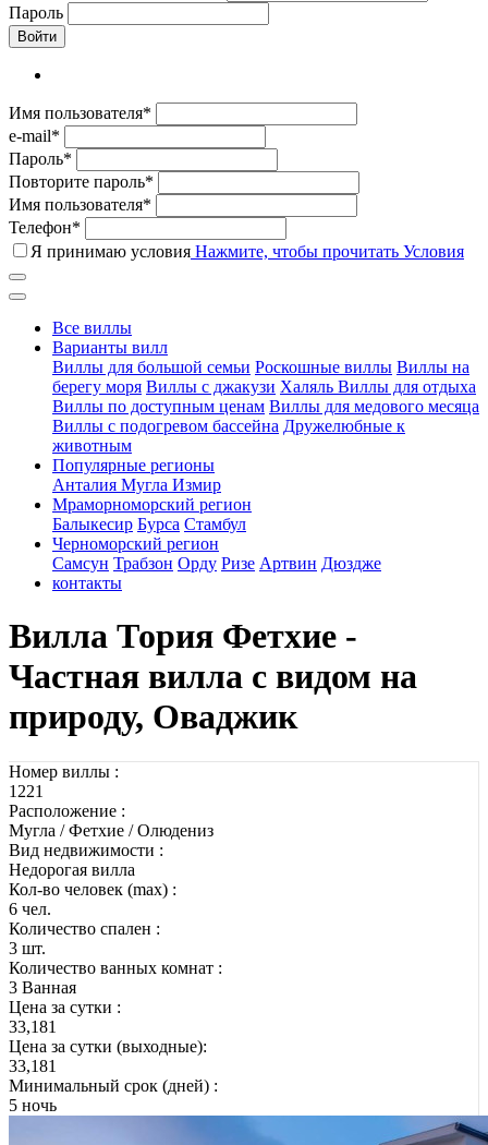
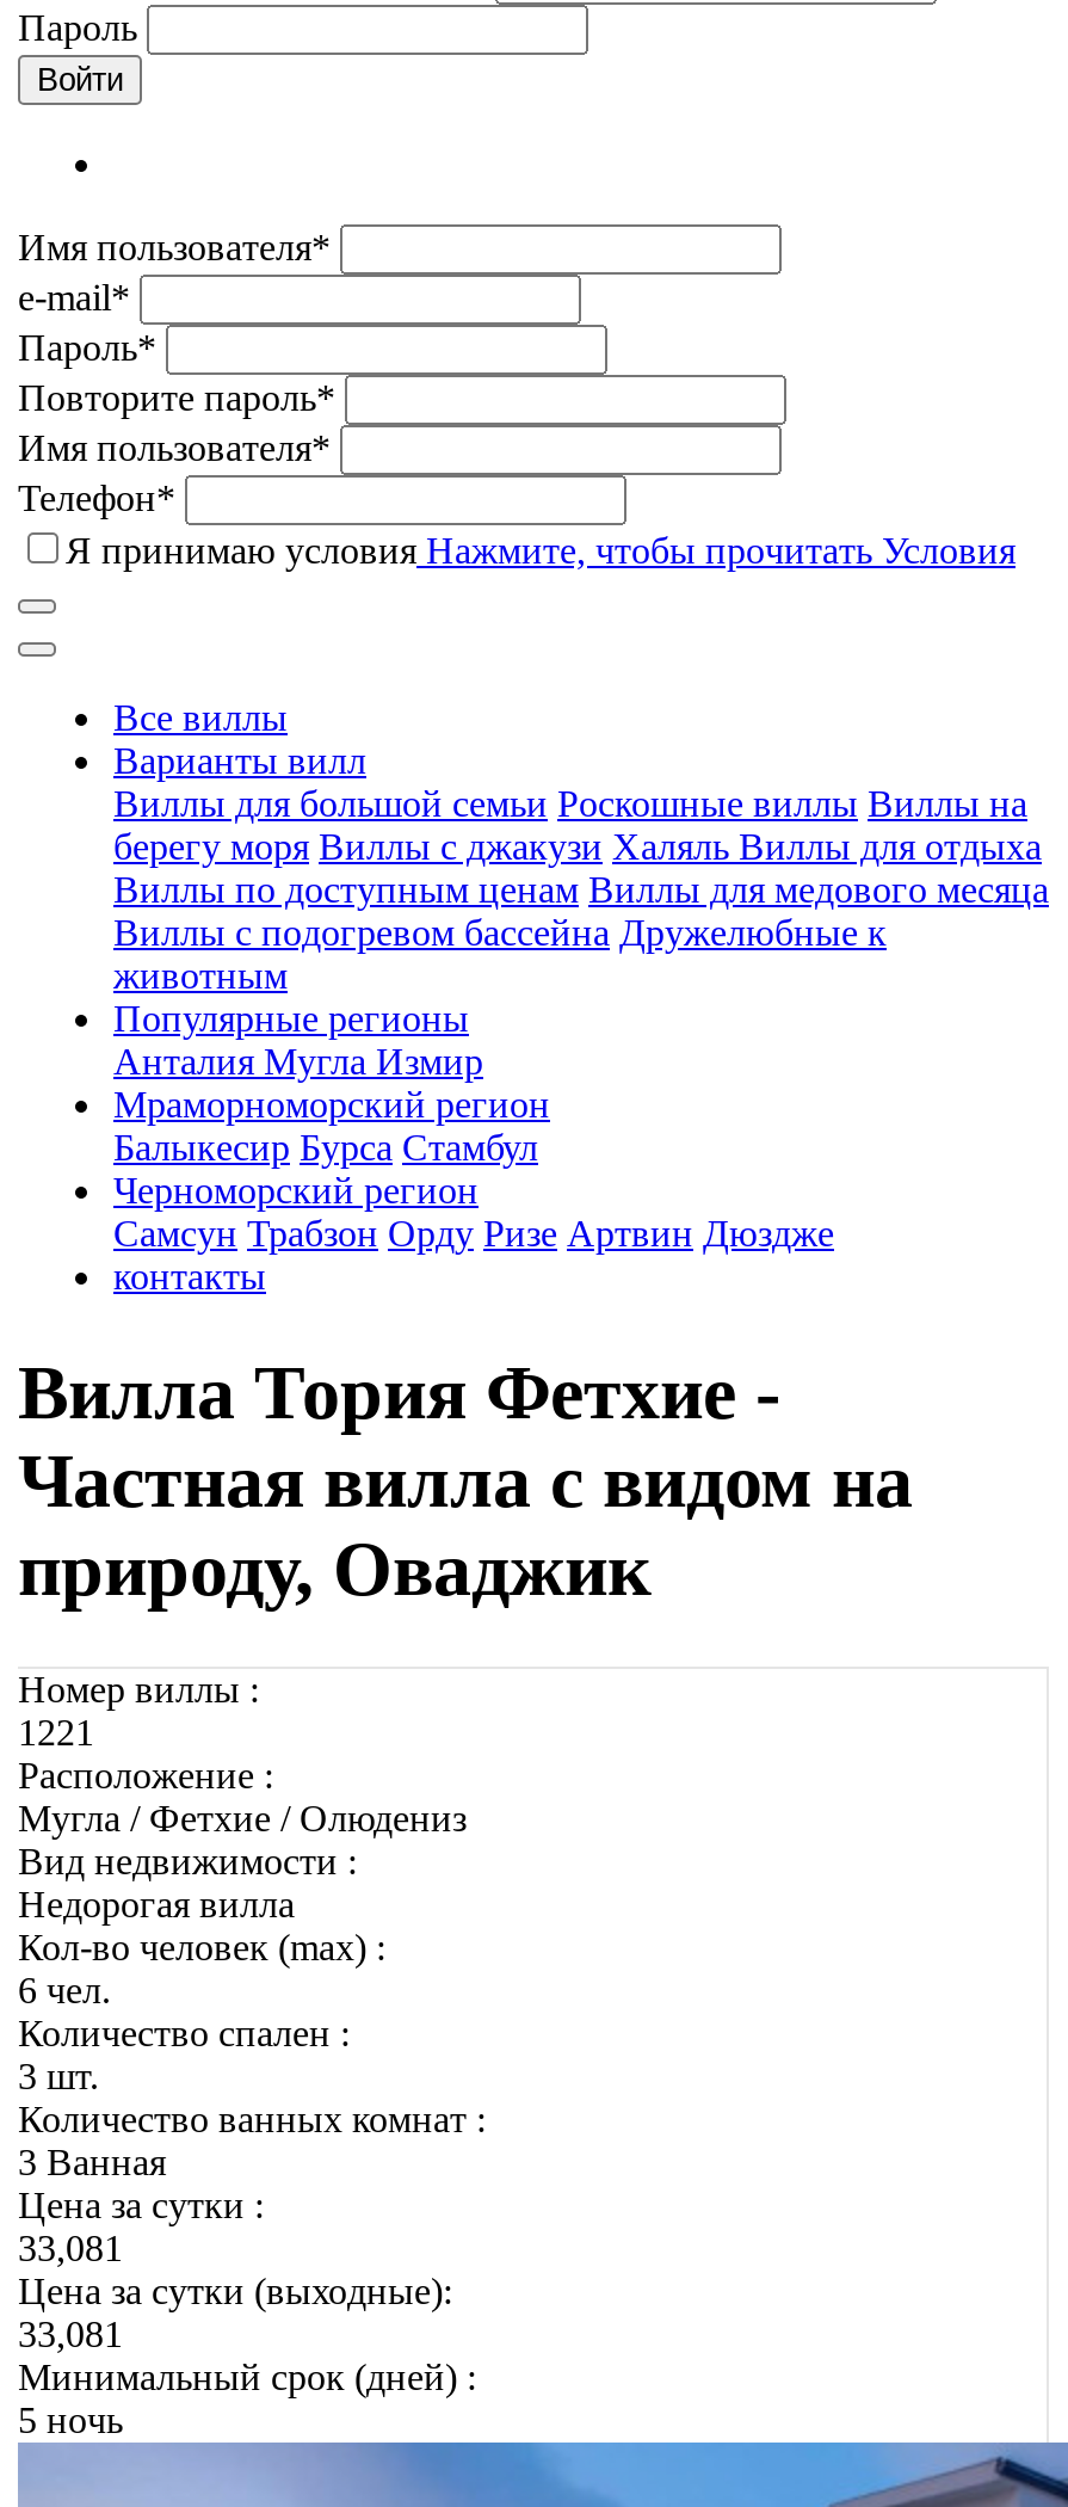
[9,1017,57,1036] 33,181 -> [18,2227,123,2268] 33,081
[9,1057,57,1075] 33,181 -> [18,2313,123,2354] 33,081

